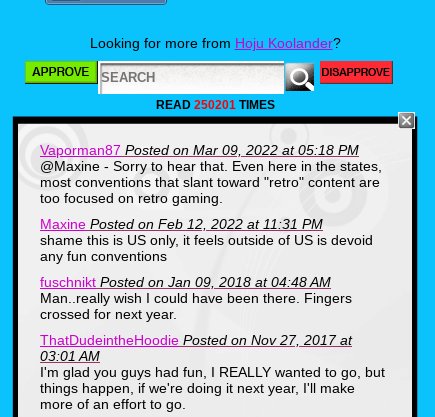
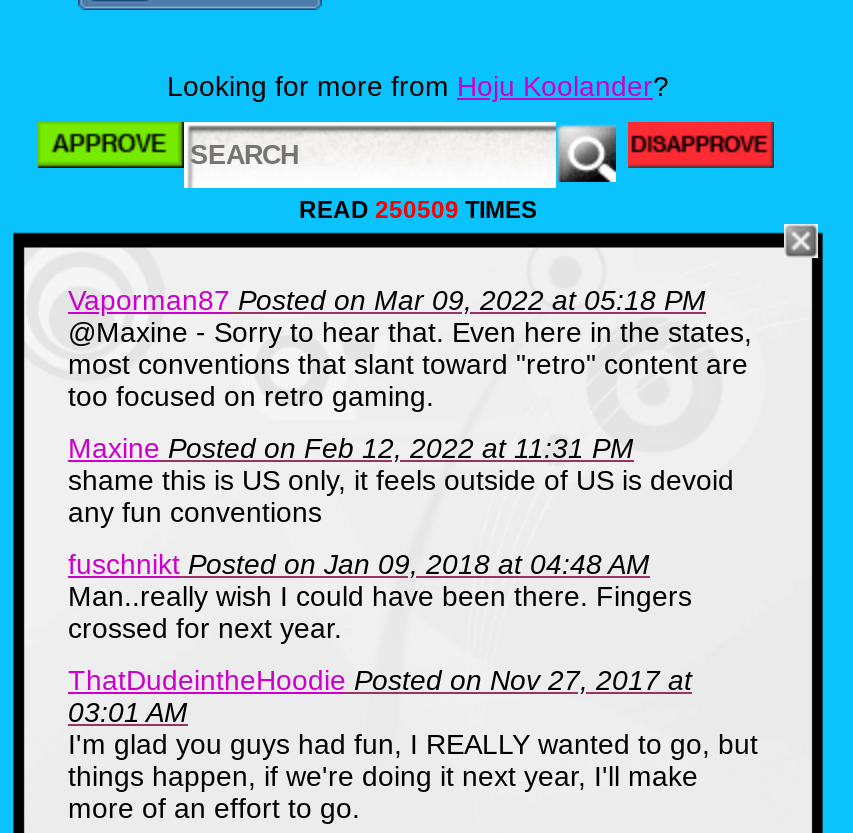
[155,98,274,112] READ 250201 TIMES -> [299,196,537,224] READ 250509 TIMES

